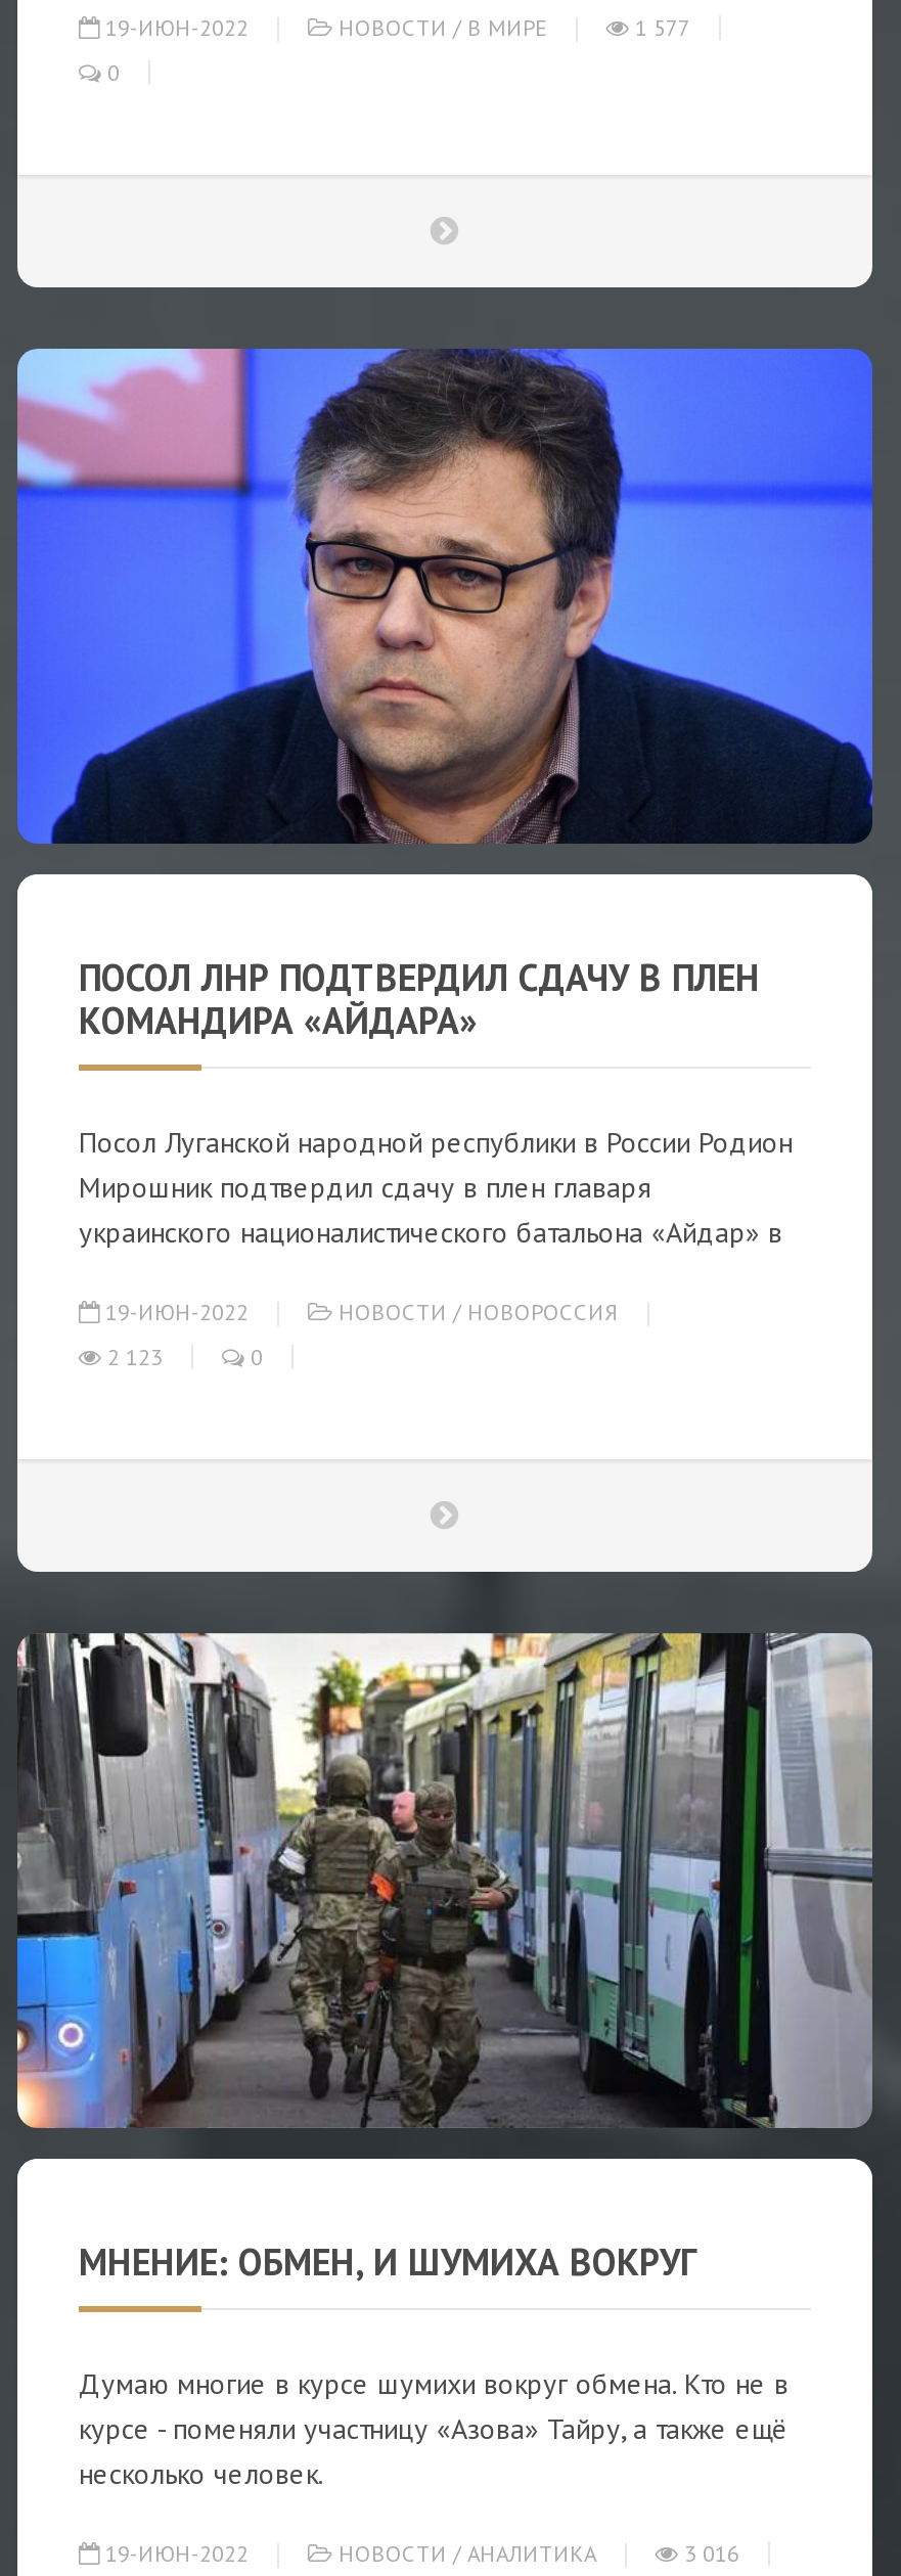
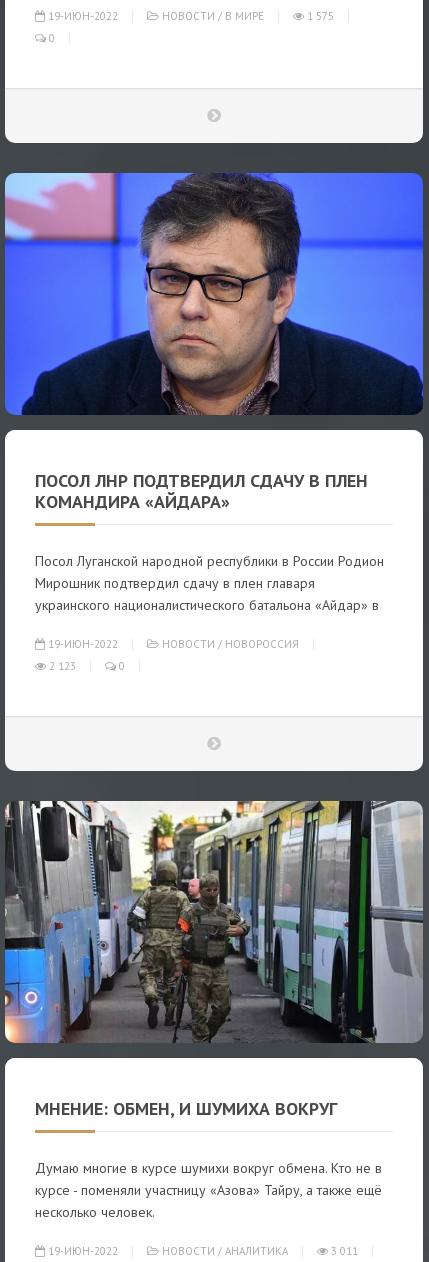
[629,14,690,42] 1 577 -> [304,9,334,23] 1 575
[678,2540,739,2568] 3 016 -> [328,1244,358,1258] 3 011

